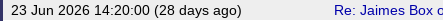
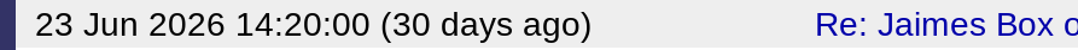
[11,2,242,18] 23 Jun 2026 14:20:00 (28 days ago) -> [35,5,593,43] 23 Jun 2026 14:20:00 (30 days ago)

